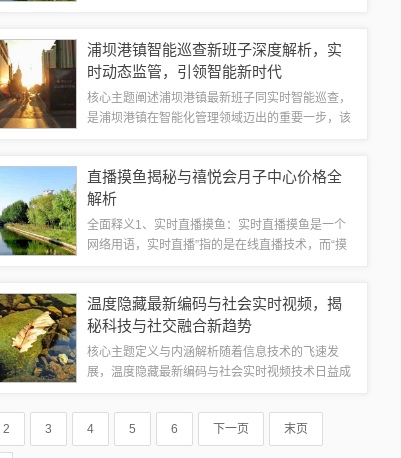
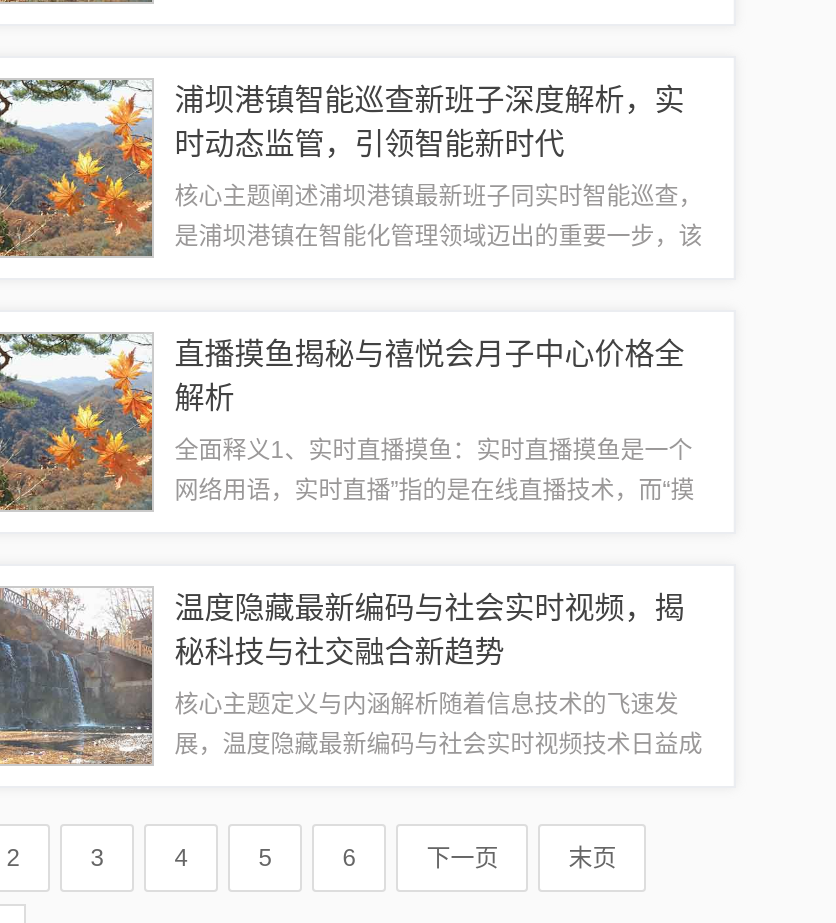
[3,39,77,129] [image] -> [6,78,154,258] [image]
[3,166,77,256] [image] -> [6,332,154,512] [image]
[3,293,77,383] [image] -> [6,586,154,766] [image]

